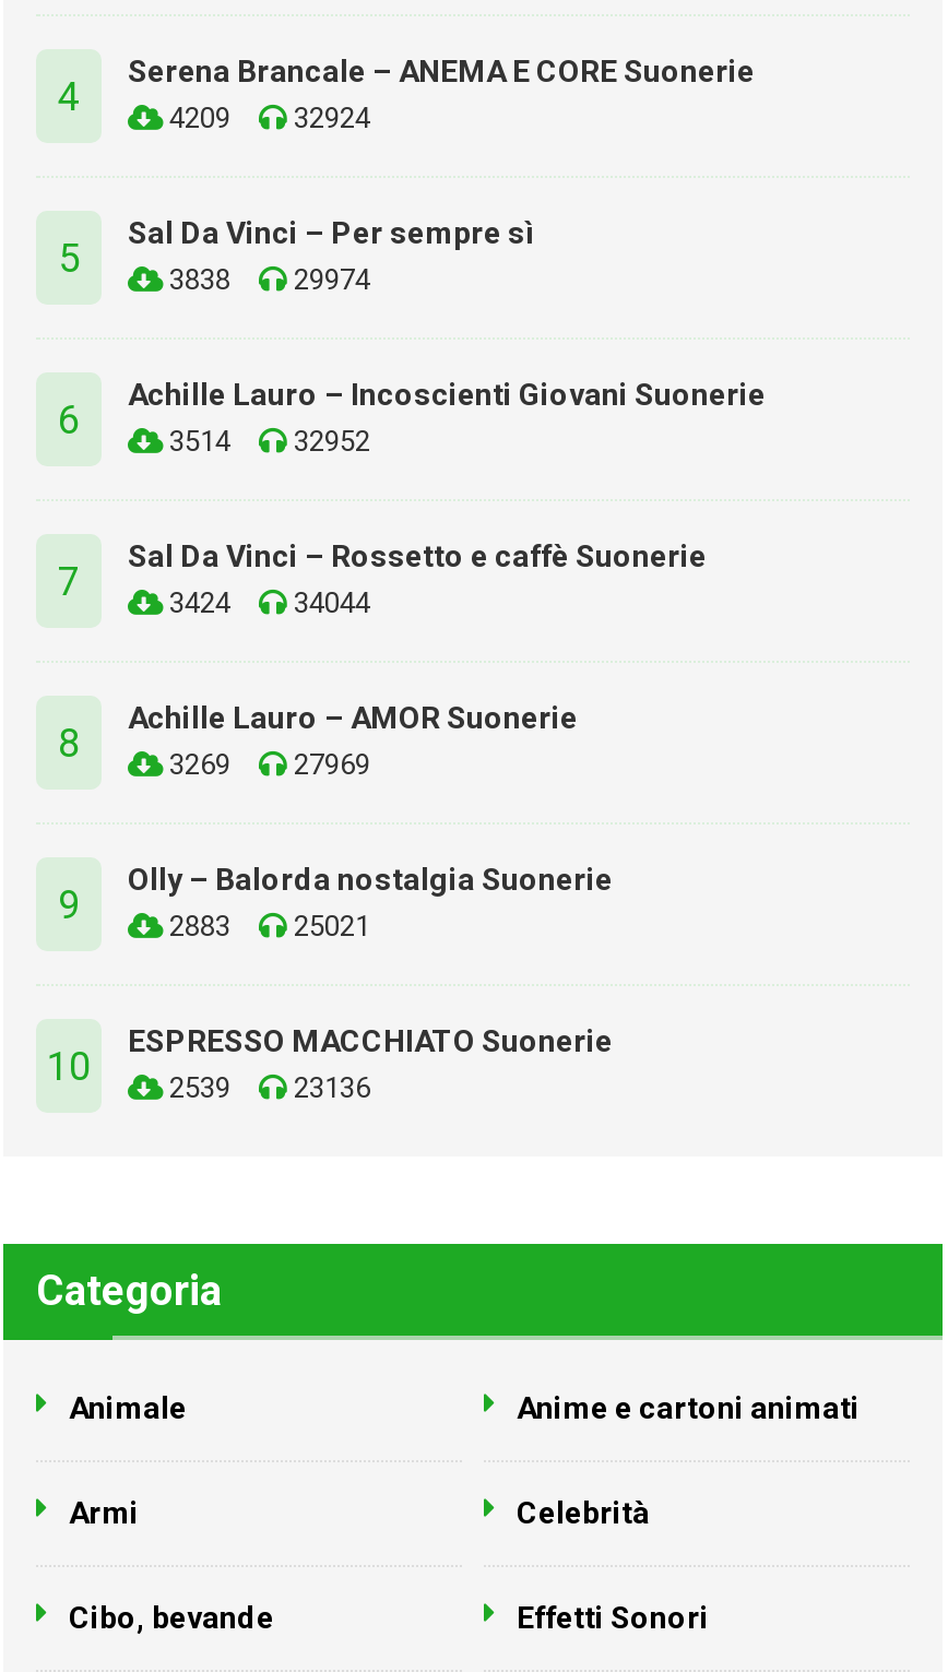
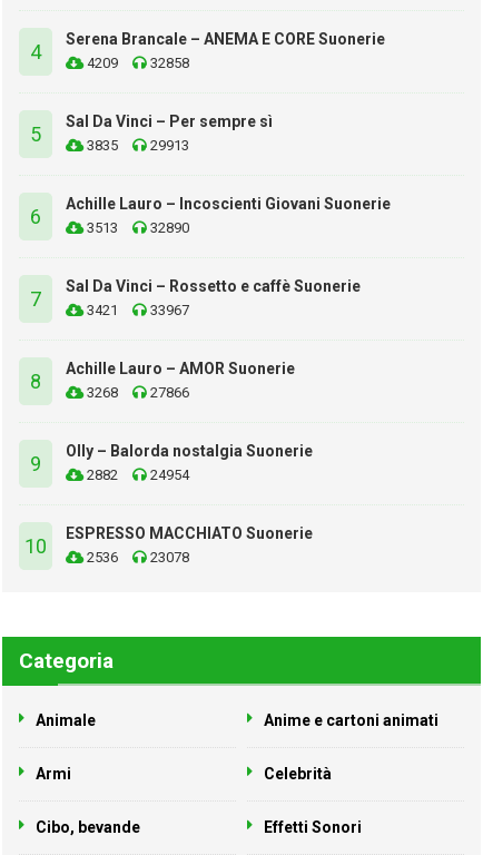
[163,102,370,134] 4209 32924 -> [83,55,189,71] 4209 32858
[163,263,230,296] 3838 -> [83,137,118,154] 3835
[287,263,370,296] 29974 -> [147,137,189,154] 29913
[163,425,230,458] 3514 -> [83,219,118,236] 3513
[287,425,370,458] 32952 -> [147,219,189,236] 32890
[163,586,230,619] 3424 -> [83,302,118,318] 3421
[287,586,370,619] 34044 -> [147,302,189,318] 33967
[163,748,230,781] 3269 -> [83,384,118,401] 3268
[287,748,370,781] 27969 -> [147,384,189,401] 27866
[163,910,230,942] 2883 -> [83,466,118,483] 2882
[287,910,370,942] 25021 -> [147,466,189,483] 24954
[163,1071,230,1104] 2539 -> [83,549,118,566] 2536
[287,1071,370,1104] 23136 -> [147,549,189,566] 23078

